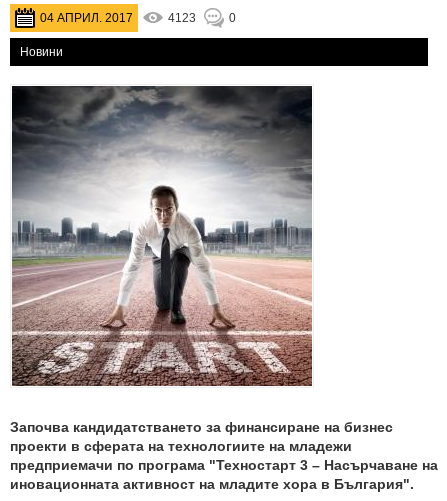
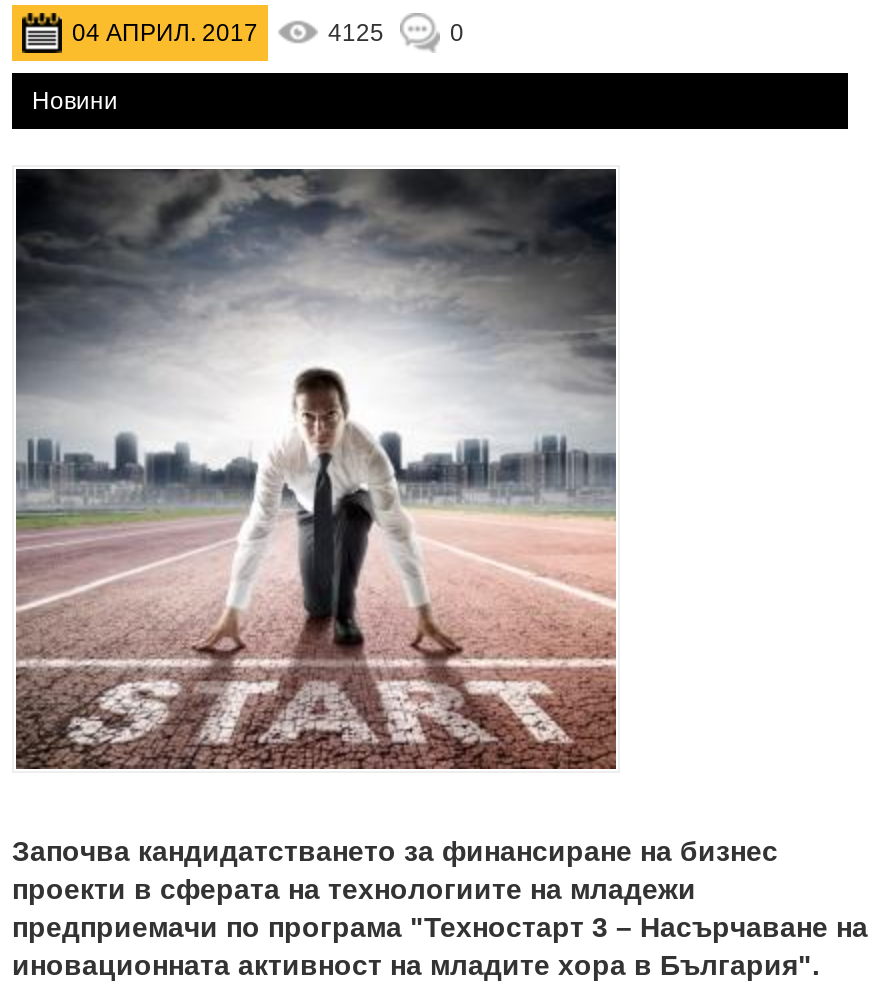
[168,11,196,25] 4123 -> [328,19,384,47] 4125

